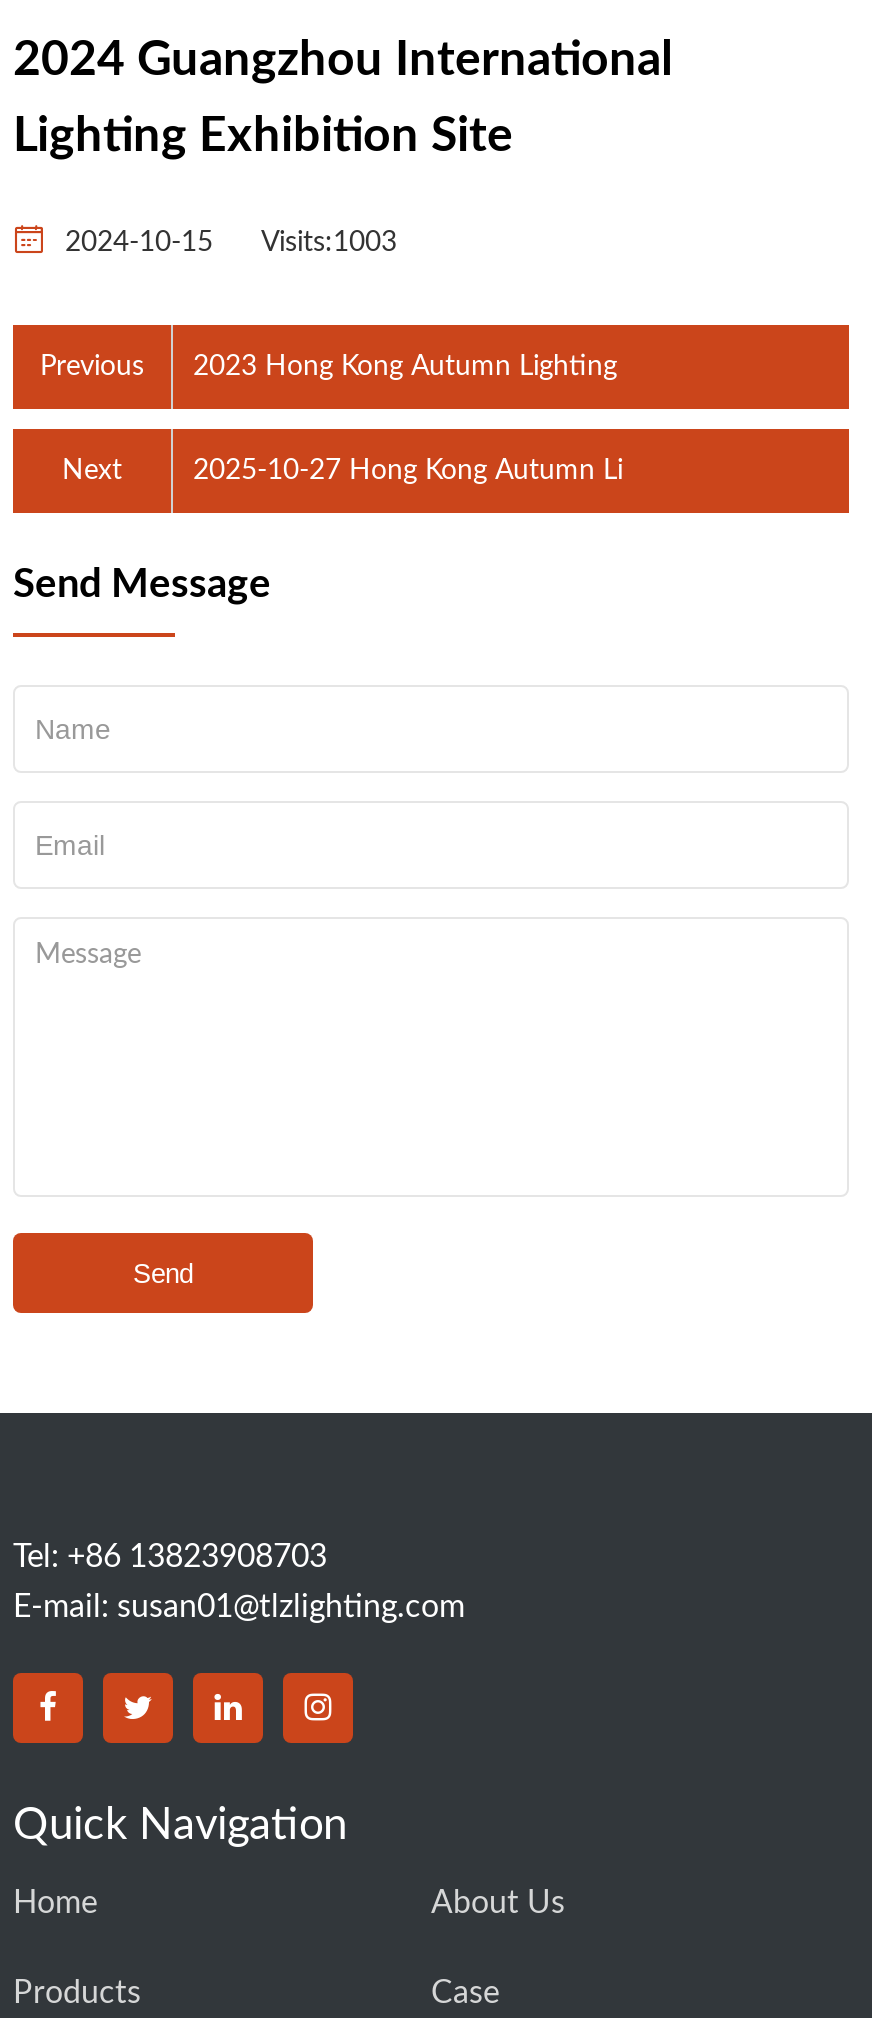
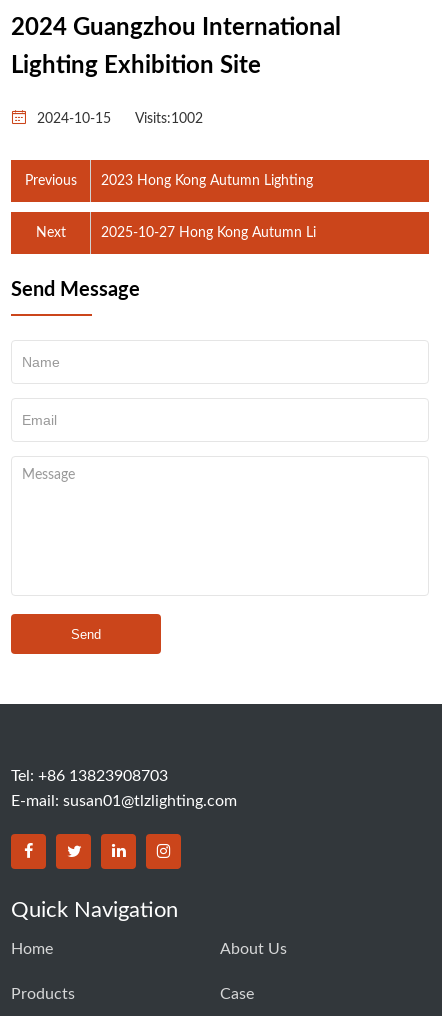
[65,229,397,257] 2024-10-15 Visits: 1003 -> [37,112,203,126] 2024-10-15 Visits: 1002

